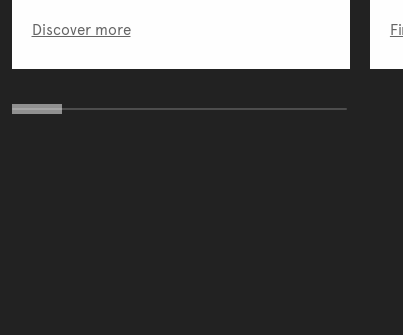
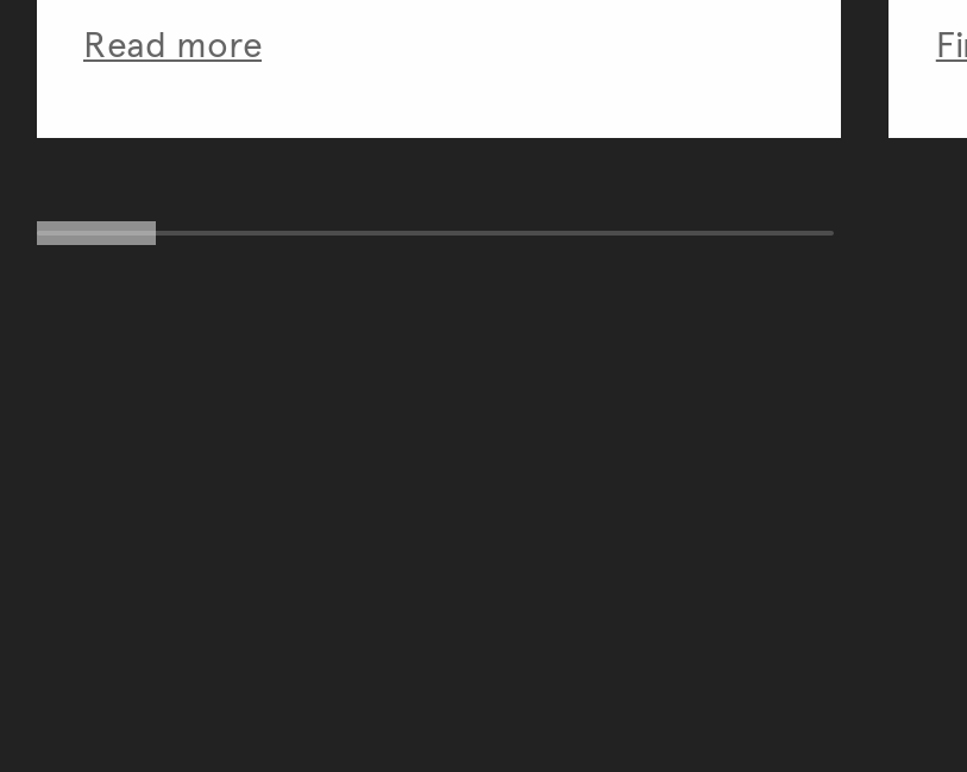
[31,17,130,38] Discover more -> [83,15,262,65] Read more

